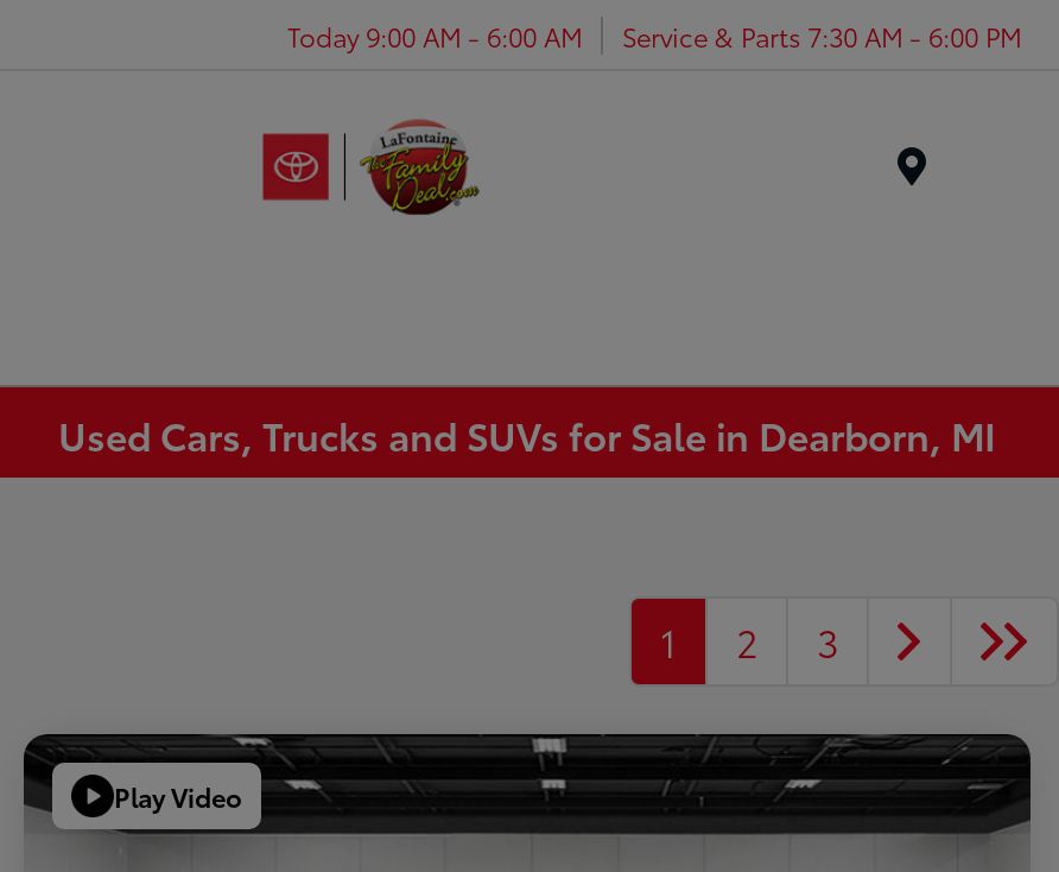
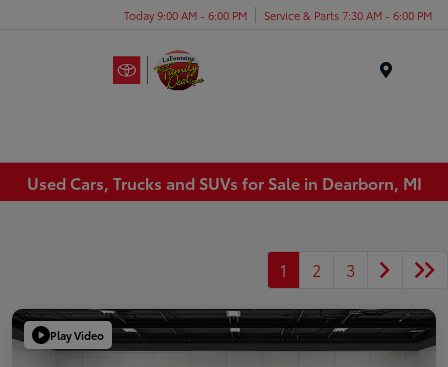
[287,15,1021,53] Today 9:00 AM - 6:00 AM Service & Parts 7:30 AM - 6:00 PM -> [124,6,432,22] Today 9:00 AM - 6:00 PM Service & Parts 7:30 AM - 6:00 PM

